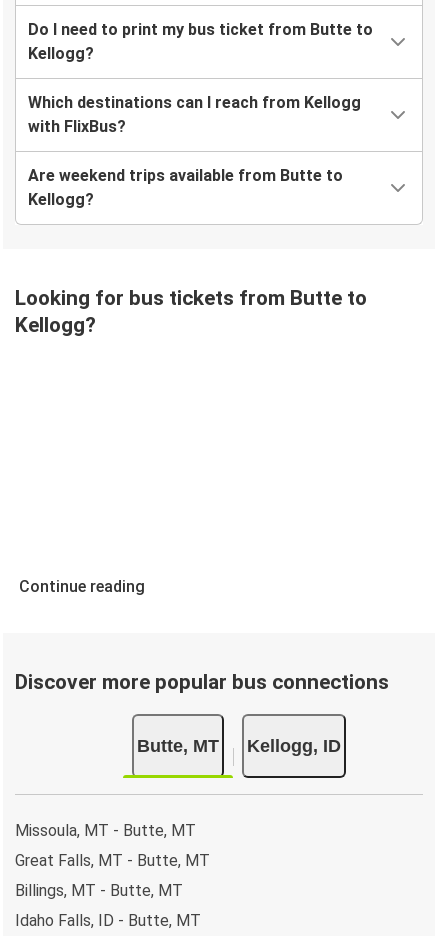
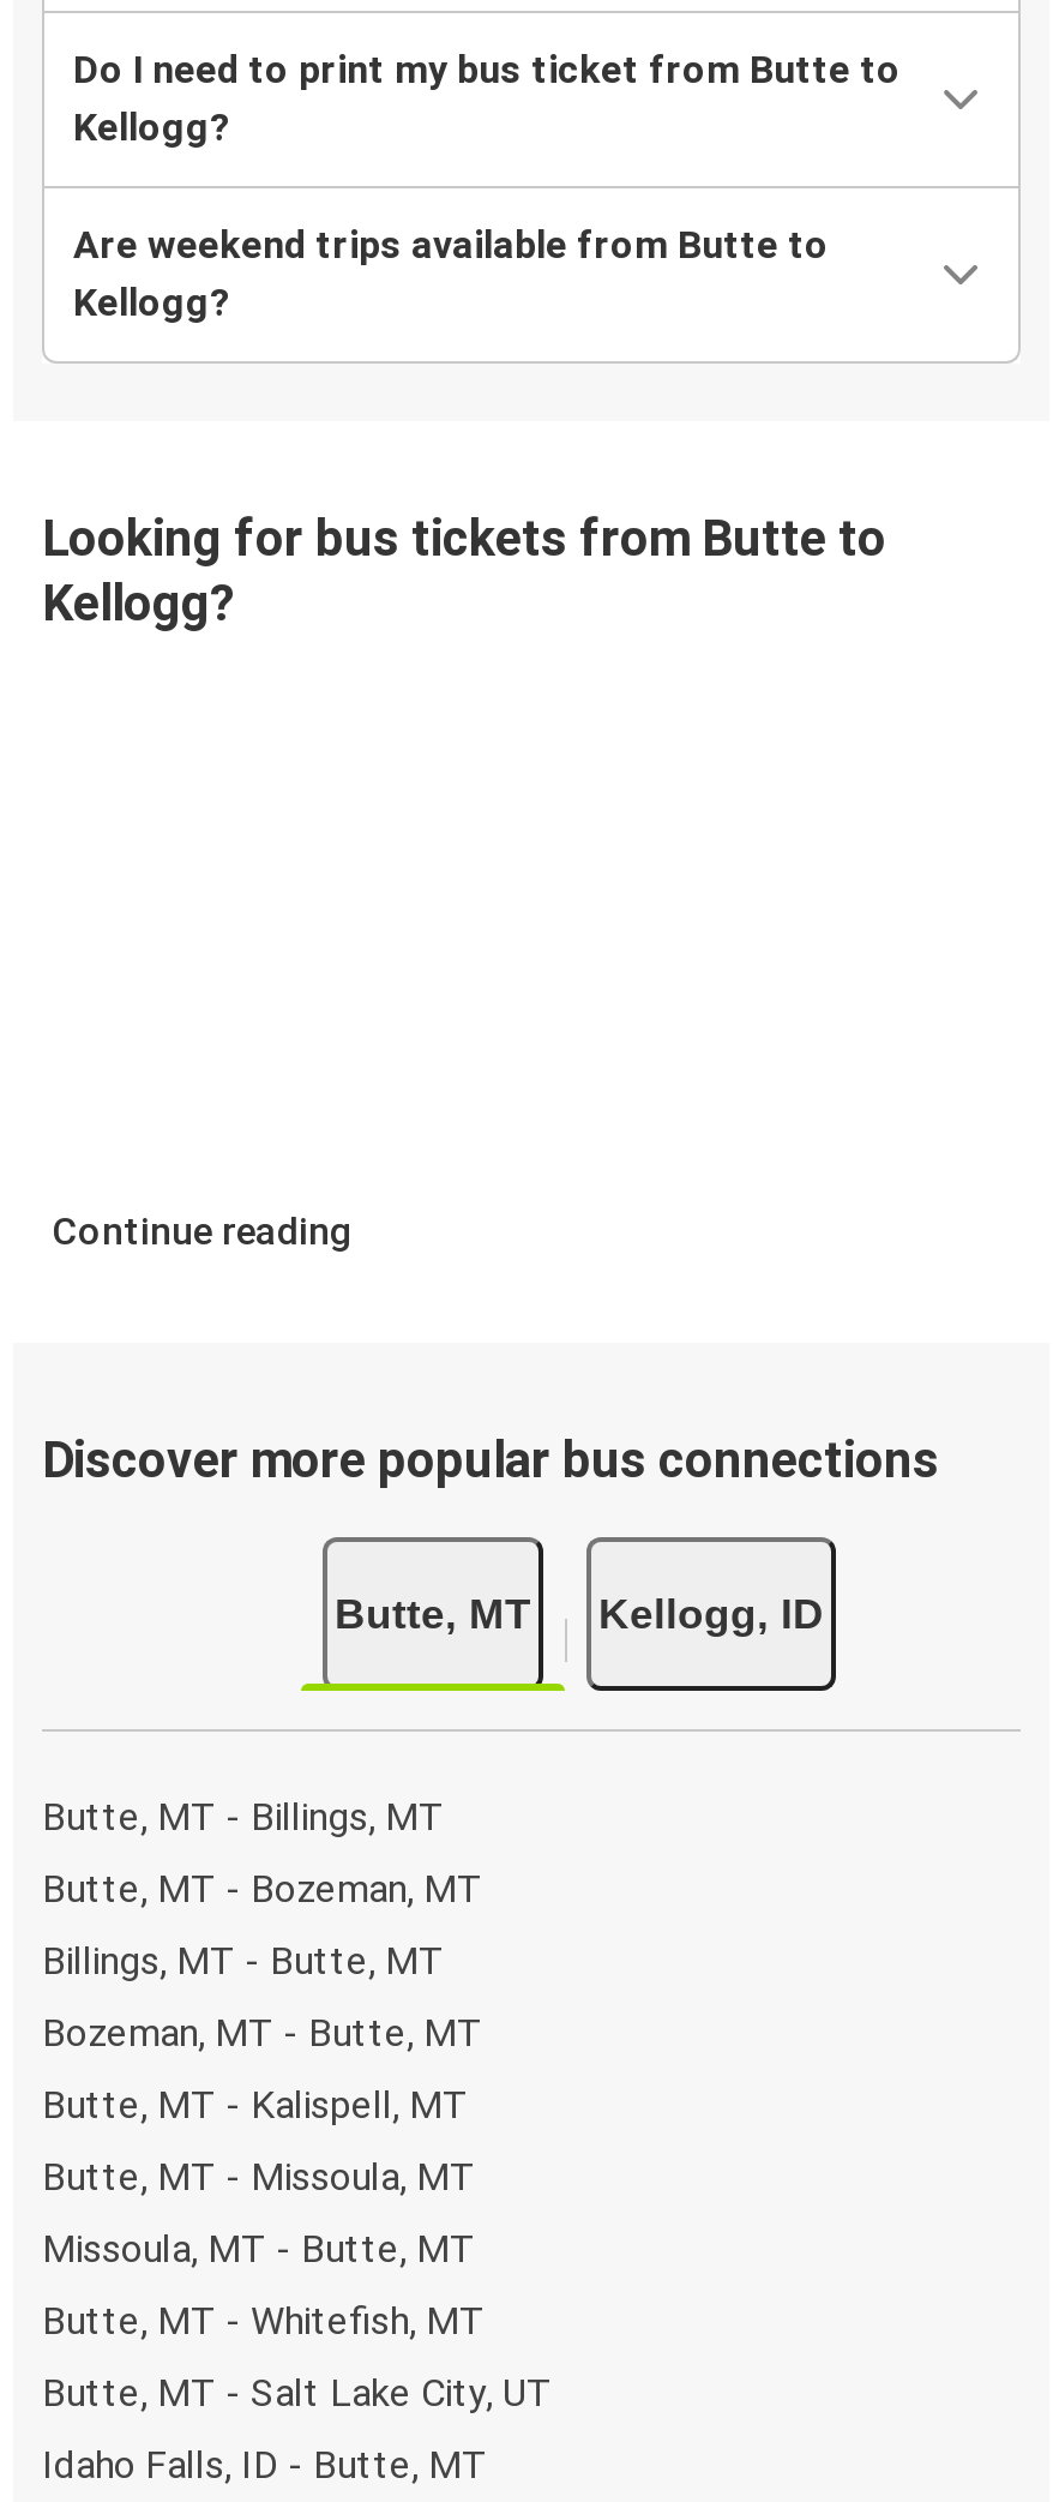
[28,93,361,136] Which destinations can I reach from Kellogg | with FlixBus? -> none
moved [15,166,389,755] -> [42,223,939,1637]: Are weekend trips available from Butte to | Kellogg? | Looking for bus tickets from Butte to | Kellogg? | Continue reading | Discover more popular bus connections | Butte, MT | Kellogg, ID
none -> [42,1793,483,2198] Butte, MT - Billings, MT | Butte, MT - Bozeman, MT | Bozeman, MT - Butte, MT | Butte, MT - Kalispell, MT | Butte, MT - Missoula, MT
none -> [42,2369,553,2414] Butte, MT - Salt Lake City, UT
[15,850,210,869] Great Falls, MT - Butte, MT -> [42,2297,486,2342] Butte, MT - Whitefish, MT
moved [15,880,183,899] -> [42,1937,445,1982]: Billings, MT - Butte, MT

